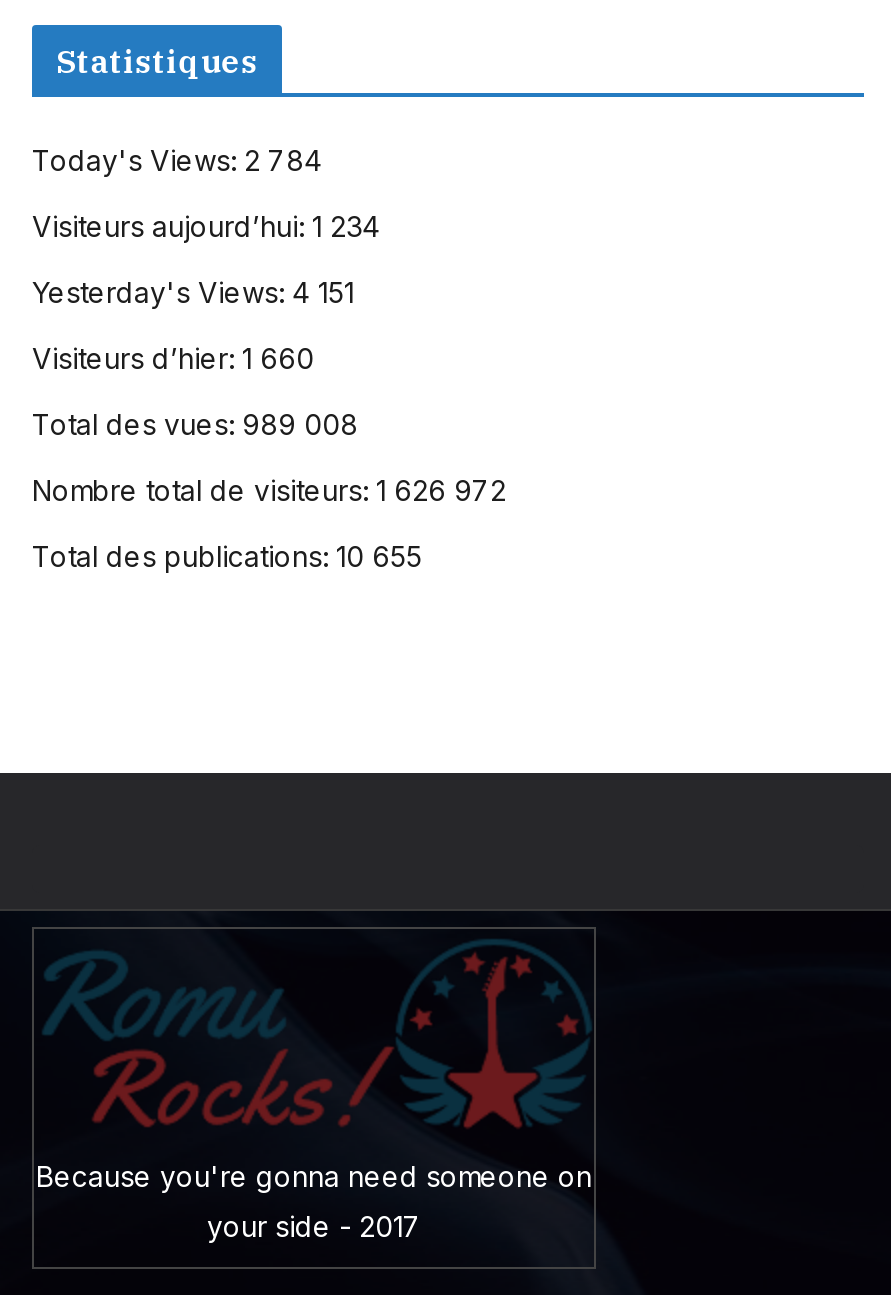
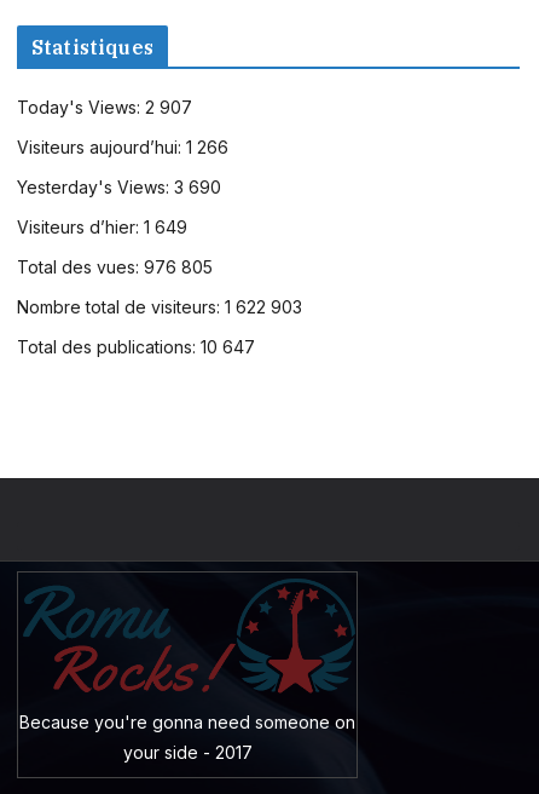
[32,142,322,176] Today's Views: 2 784 -> [17,96,192,117] Today's Views: 2 907
[32,208,380,242] Visiteurs aujourd’hui: 1 234 -> [17,136,228,157] Visiteurs aujourd’hui: 1 266
[32,274,354,308] Yesterday's Views: 4 151 -> [17,176,221,197] Yesterday's Views: 3 690
[32,340,314,374] Visiteurs d’hier: 1 660 -> [17,216,187,237] Visiteurs d’hier: 1 649
[32,406,358,440] Total des vues: 989 008 -> [17,256,213,277] Total des vues: 976 805
[32,472,506,506] Nombre total de visiteurs: 1 626 972 -> [17,296,302,317] Nombre total de visiteurs: 1 622 903
[32,538,422,572] Total des publications: 10 655 -> [17,336,255,357] Total des publications: 10 647

